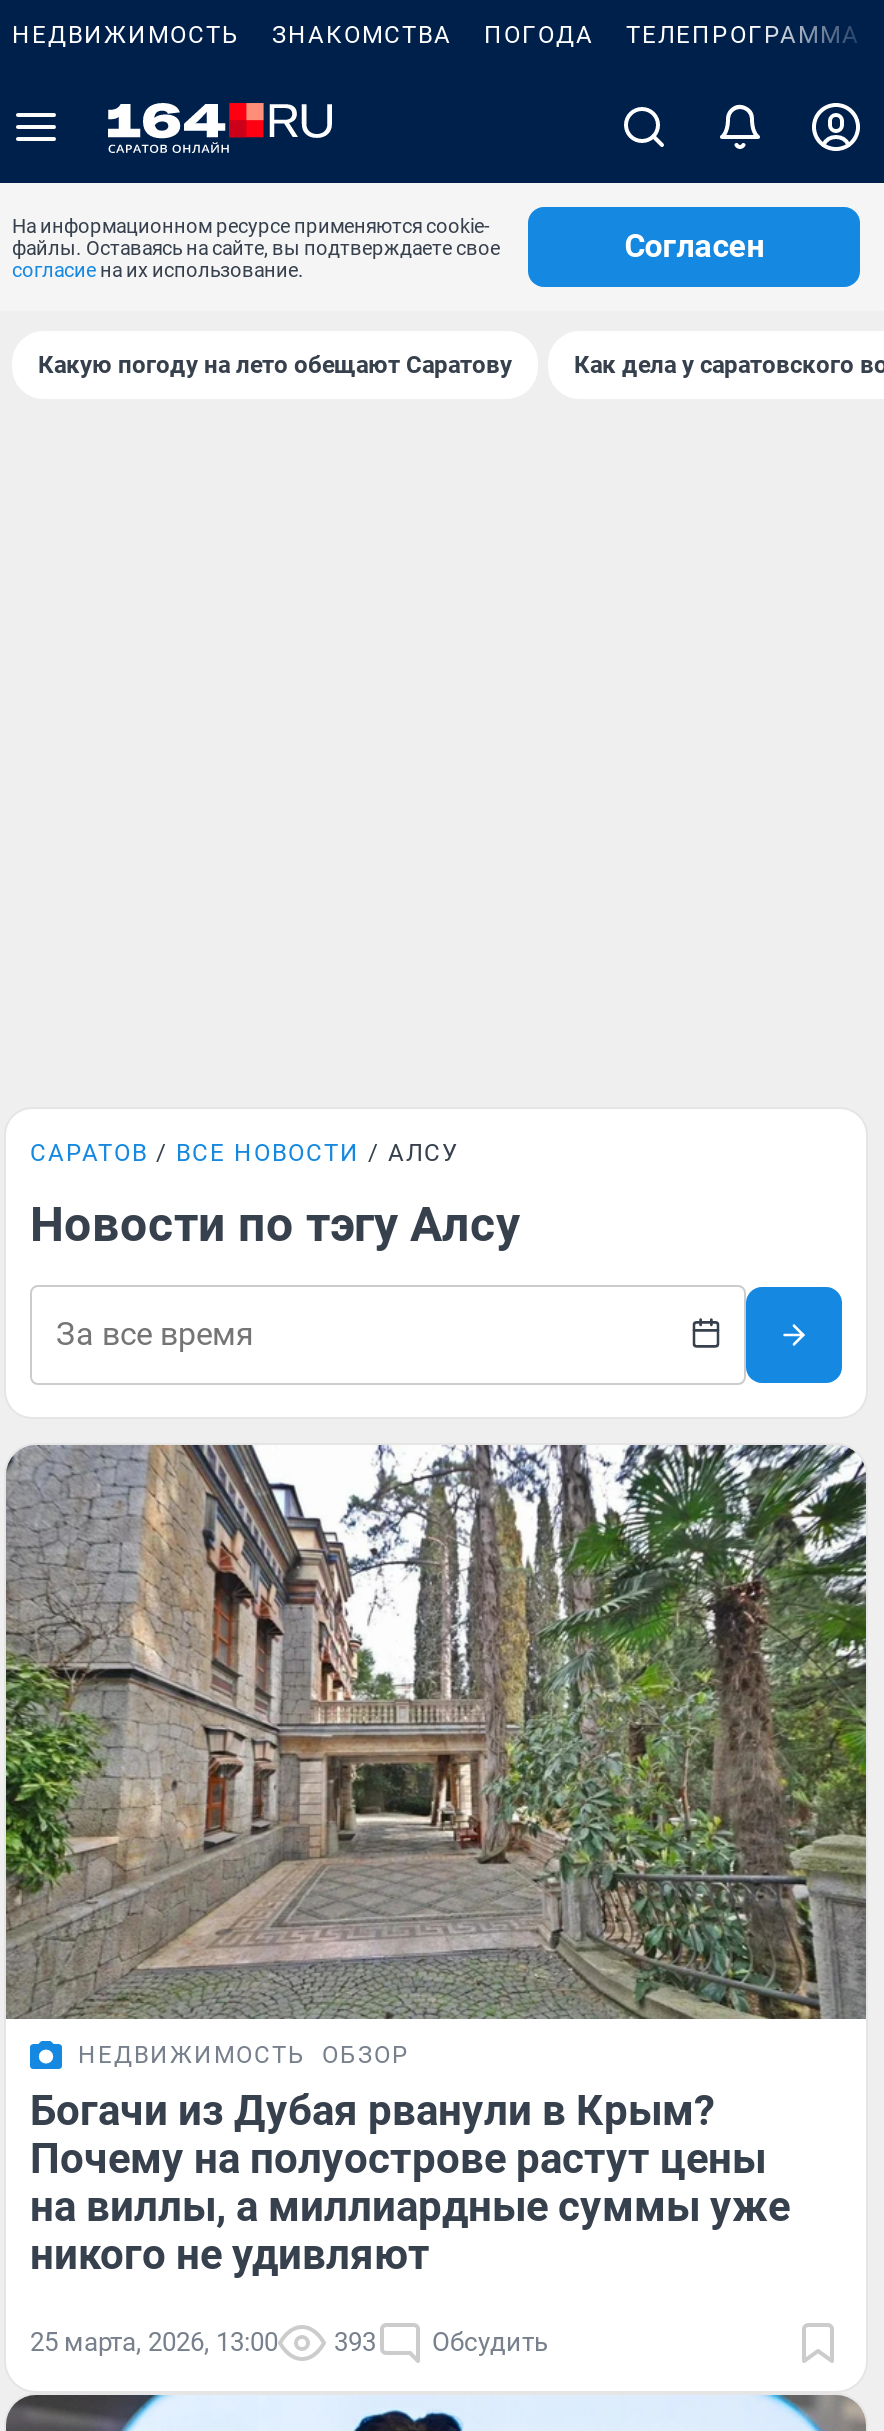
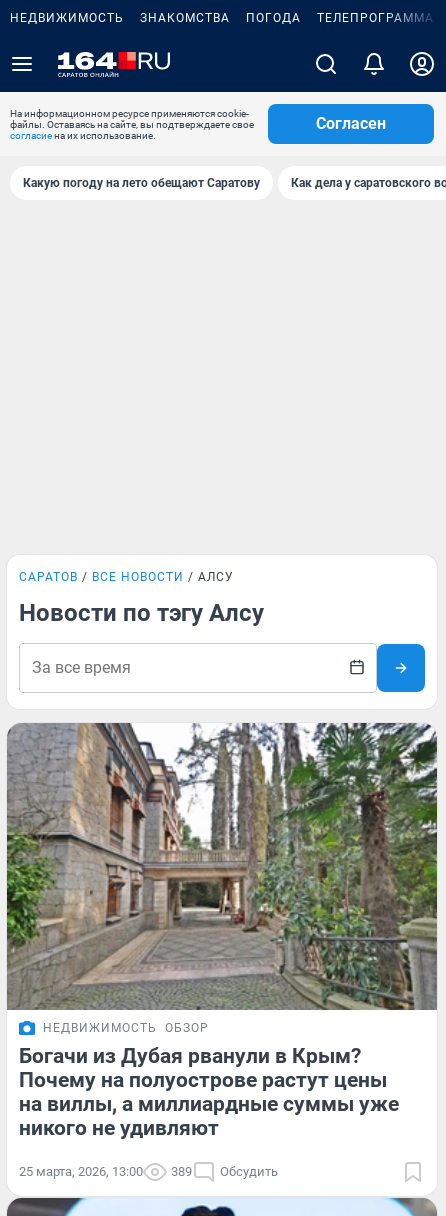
[30,2326,548,2356] 25 марта, 2026, 13:00 393 Обсудить -> [19,1164,278,1179] 25 марта, 2026, 13:00 389 Обсудить

